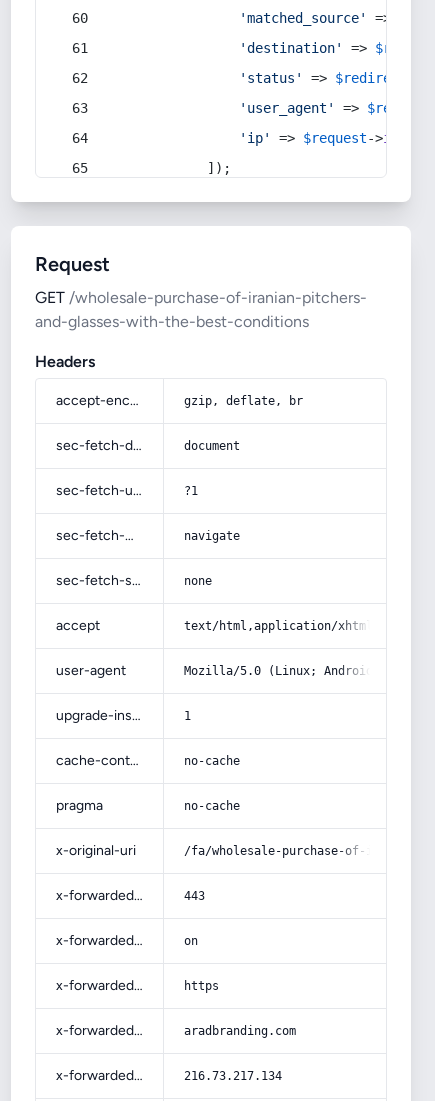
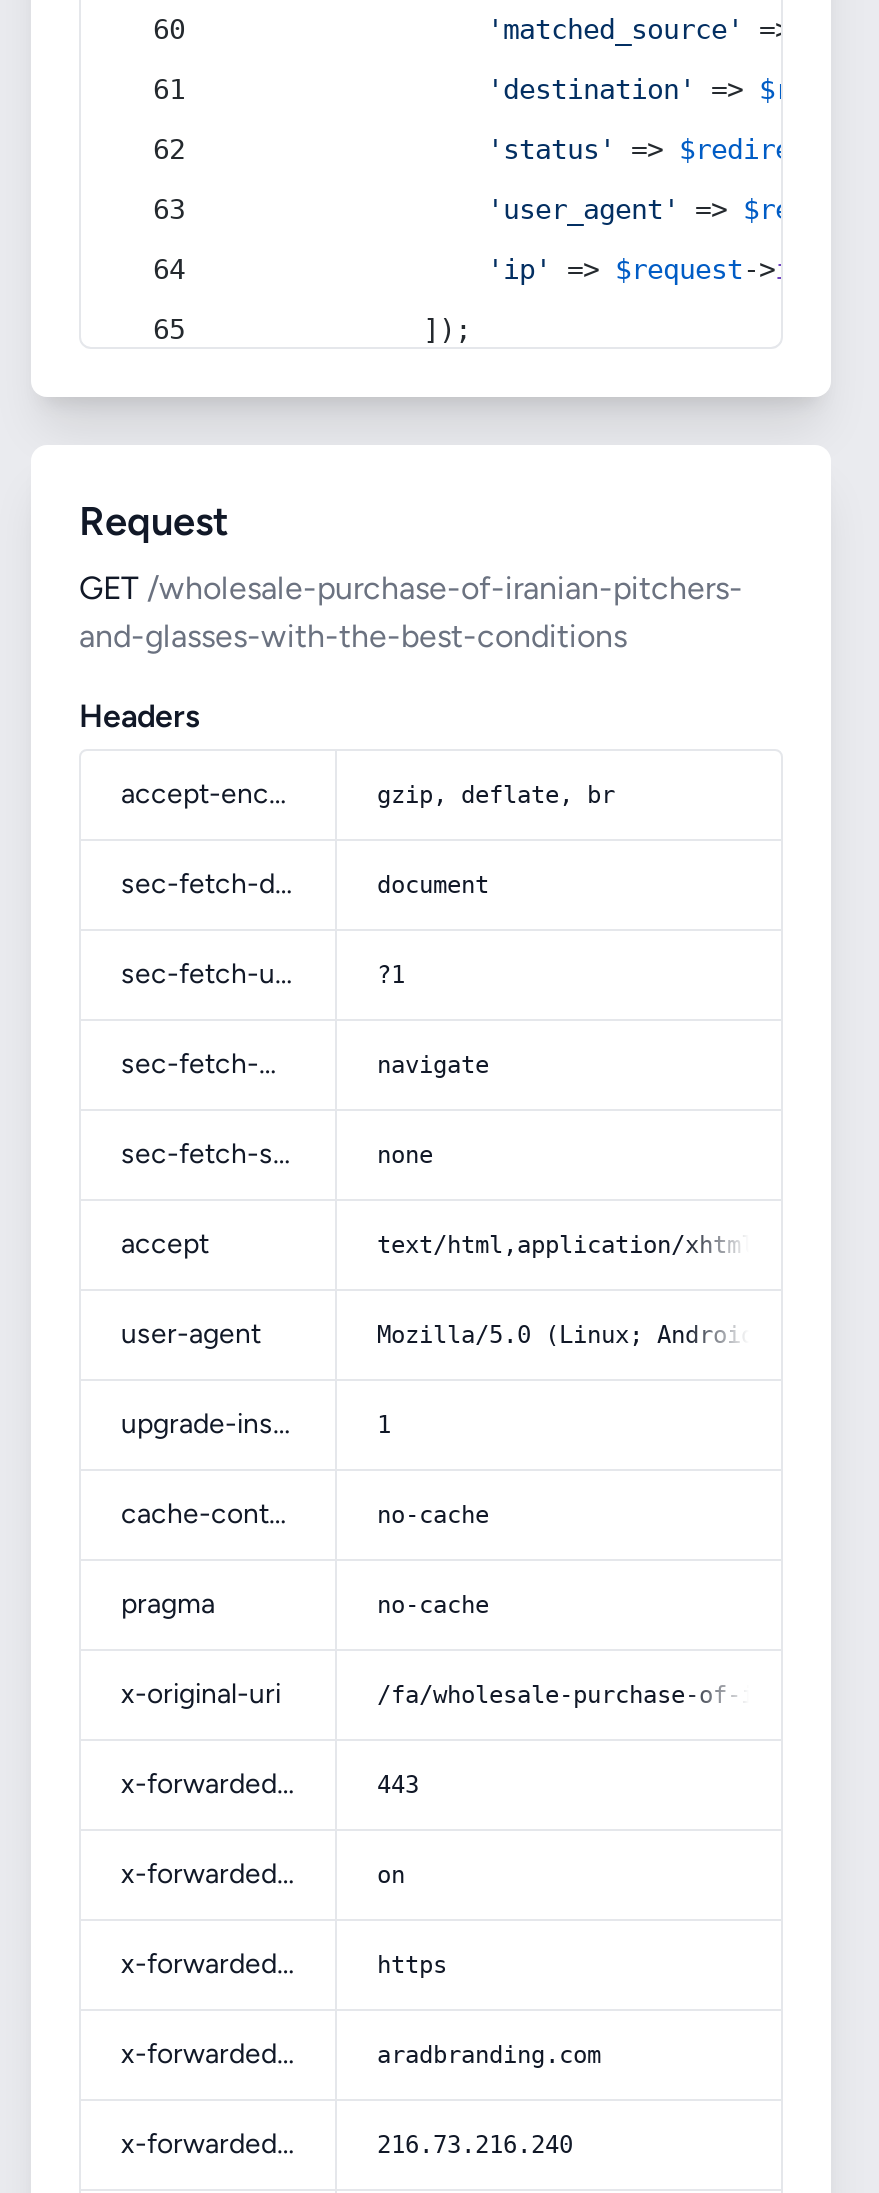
[184,1069,282,1083] 216.73.217.134 -> [377,2131,573,2159] 216.73.216.240

